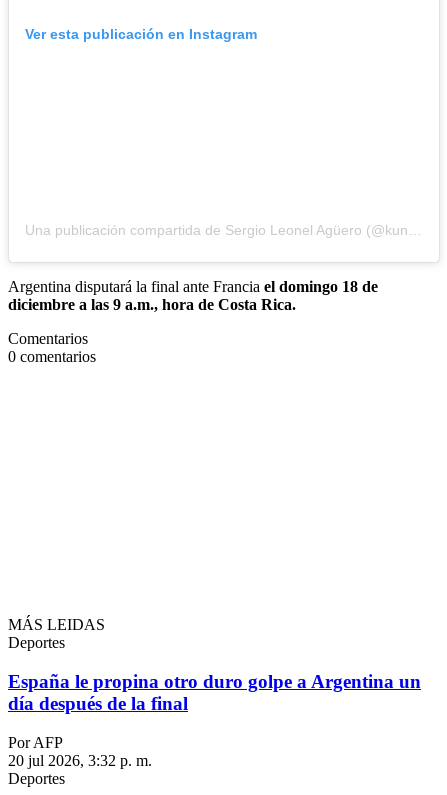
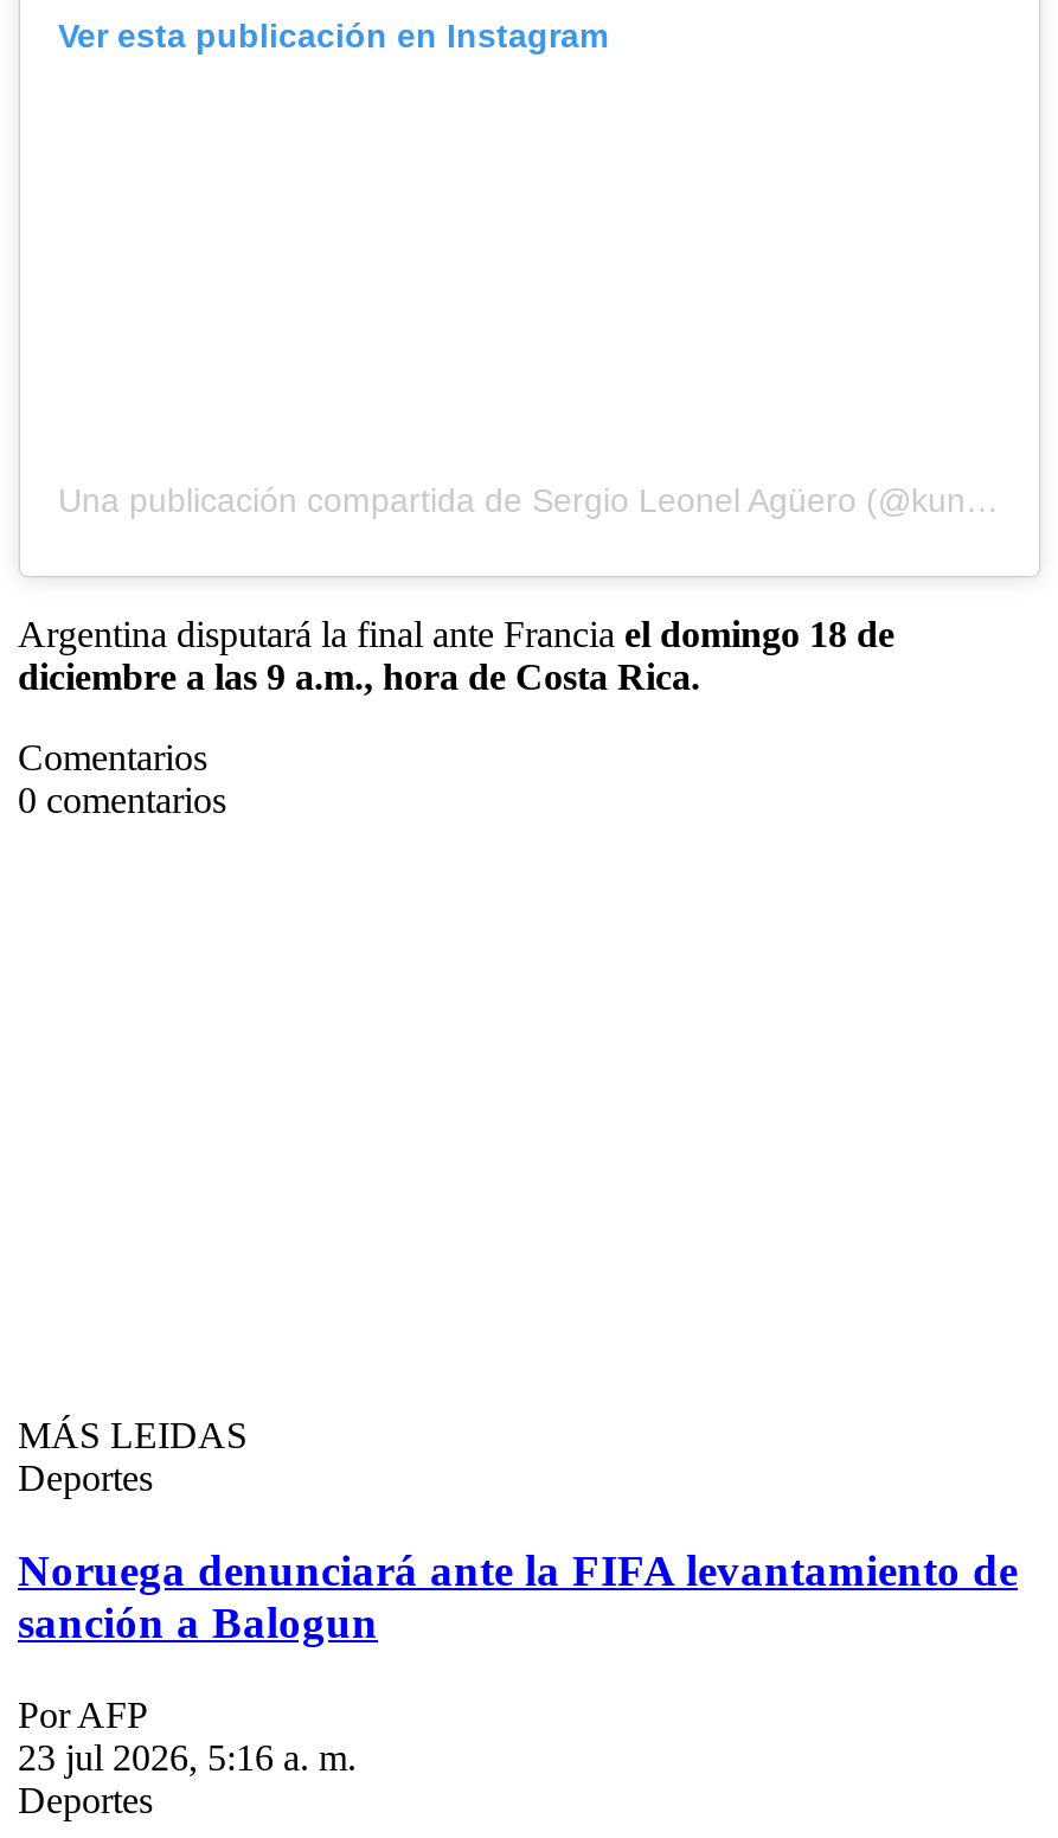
[8,671,421,714] España le propina otro duro golpe a Argentina un | día después de la final -> [18,1545,1018,1647] Noruega denunciará ante la FIFA levantamiento de | sanción a Balogun
[8,752,152,769] 20 jul 2026, 3:32 p. m. -> [18,1736,357,1777] 23 jul 2026, 5:16 a. m.

